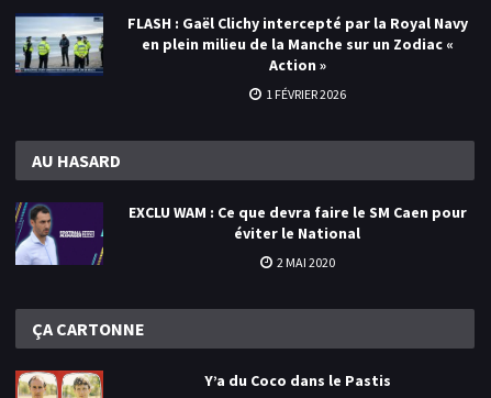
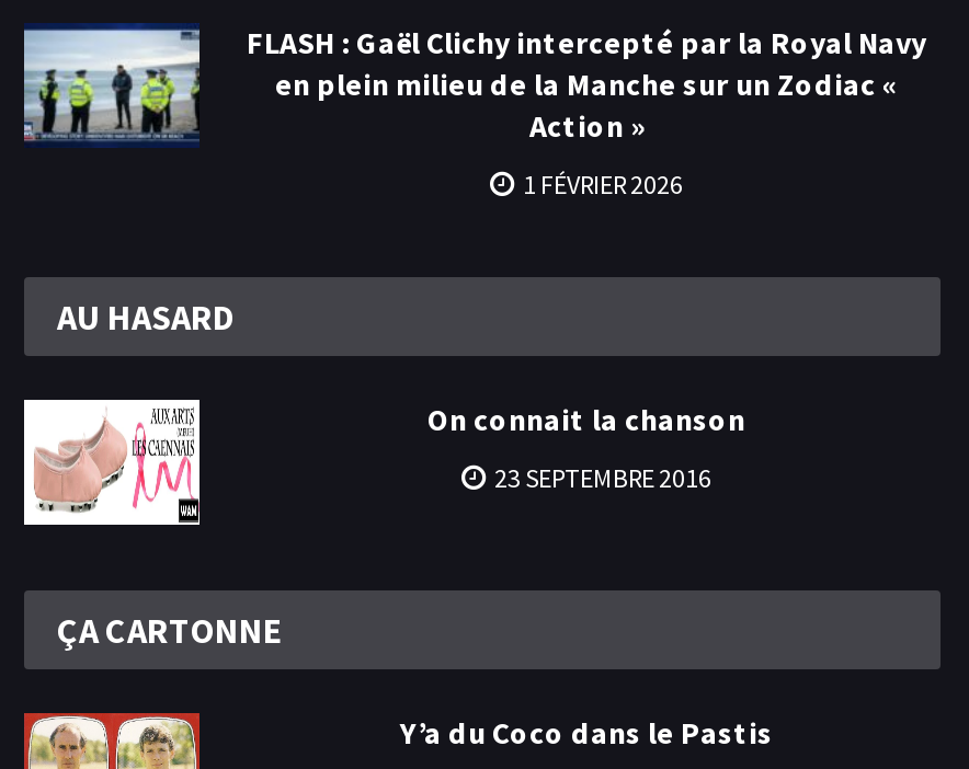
[14,202,104,266] [image] -> [22,398,202,529] [image]
[128,202,466,243] EXCLU WAM : Ce que devra faire le SM Caen pour | éviter le National -> [428,400,745,439] On connait la chanson
[274,254,334,270] 2 MAI 2020 -> [490,461,711,494] 23 SEPTEMBRE 2016

